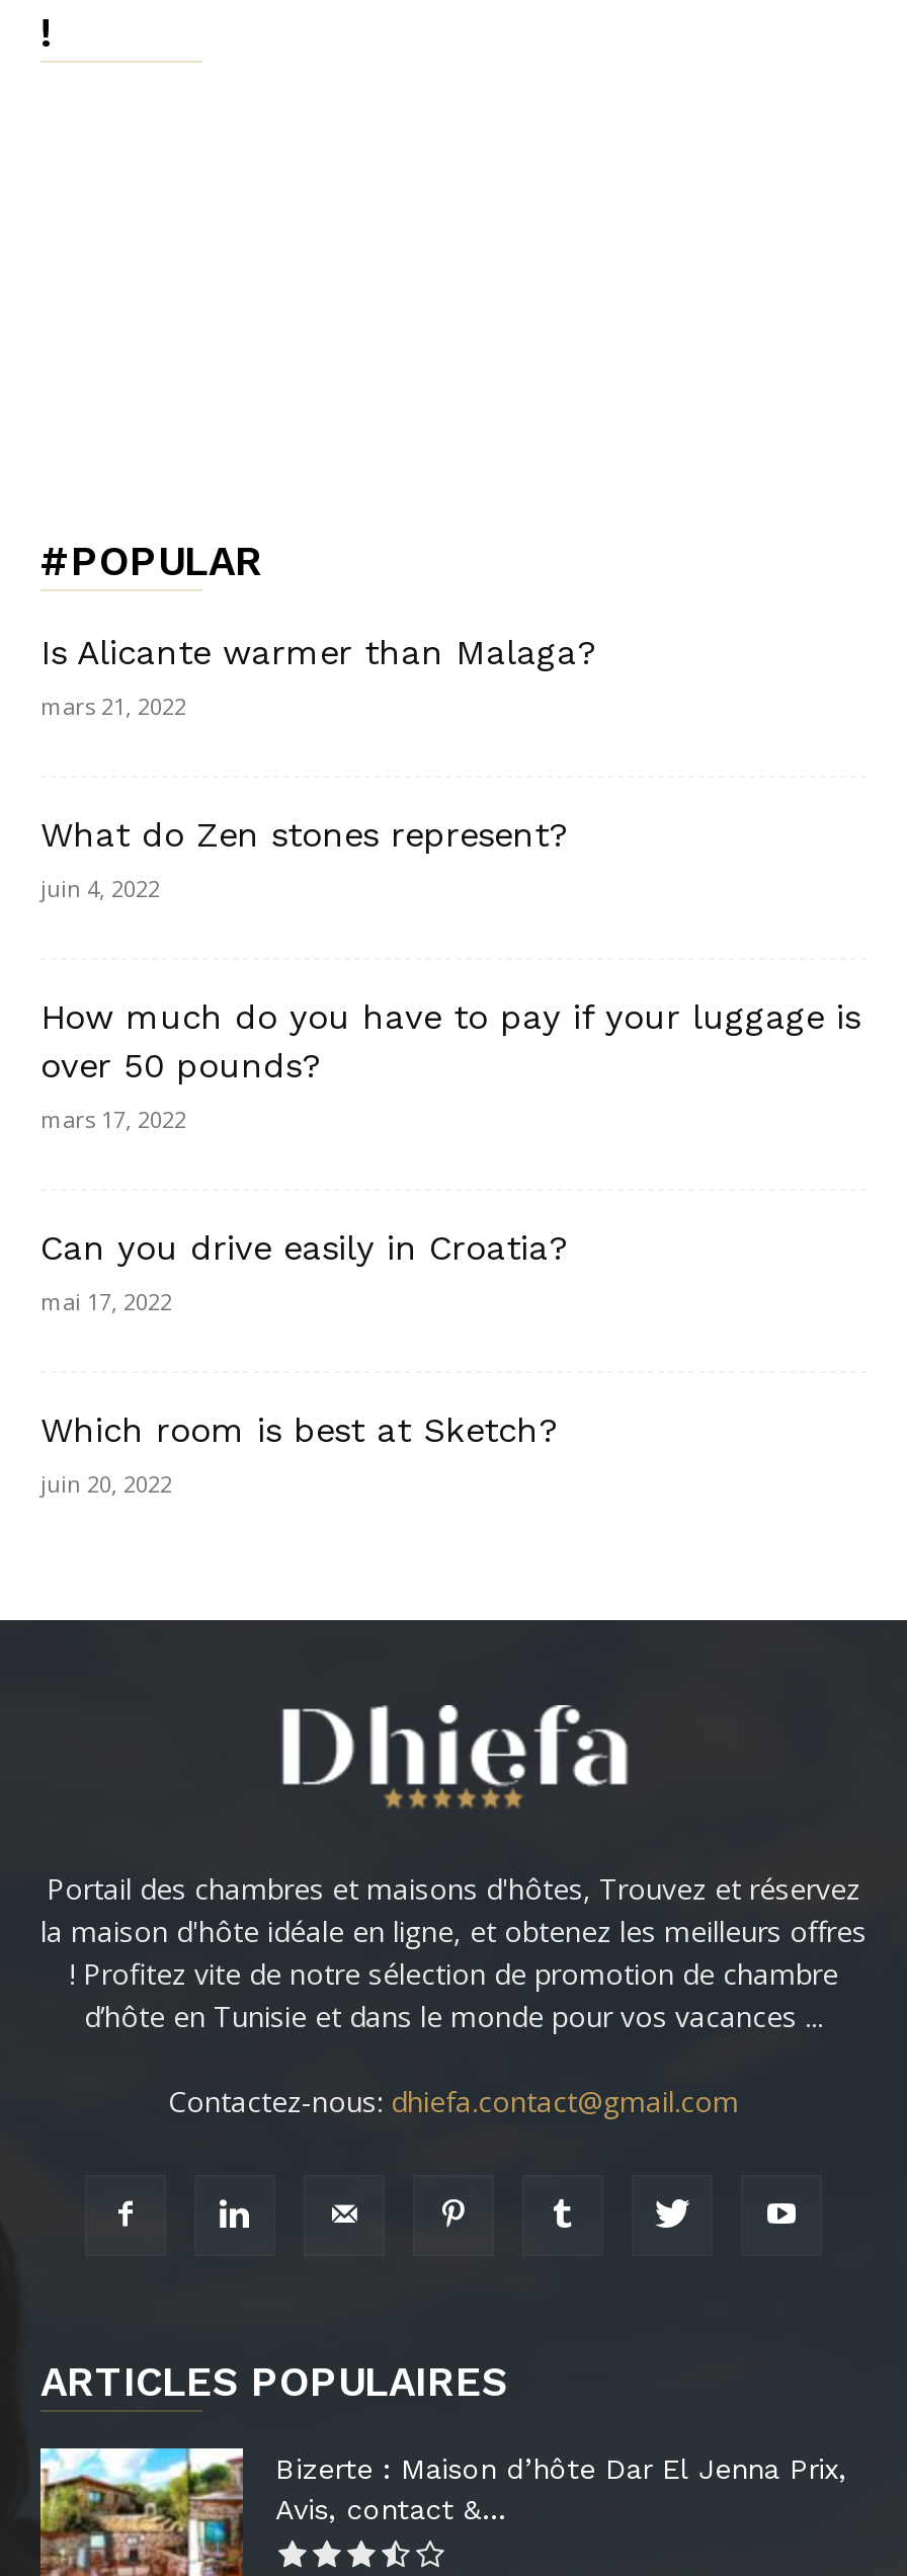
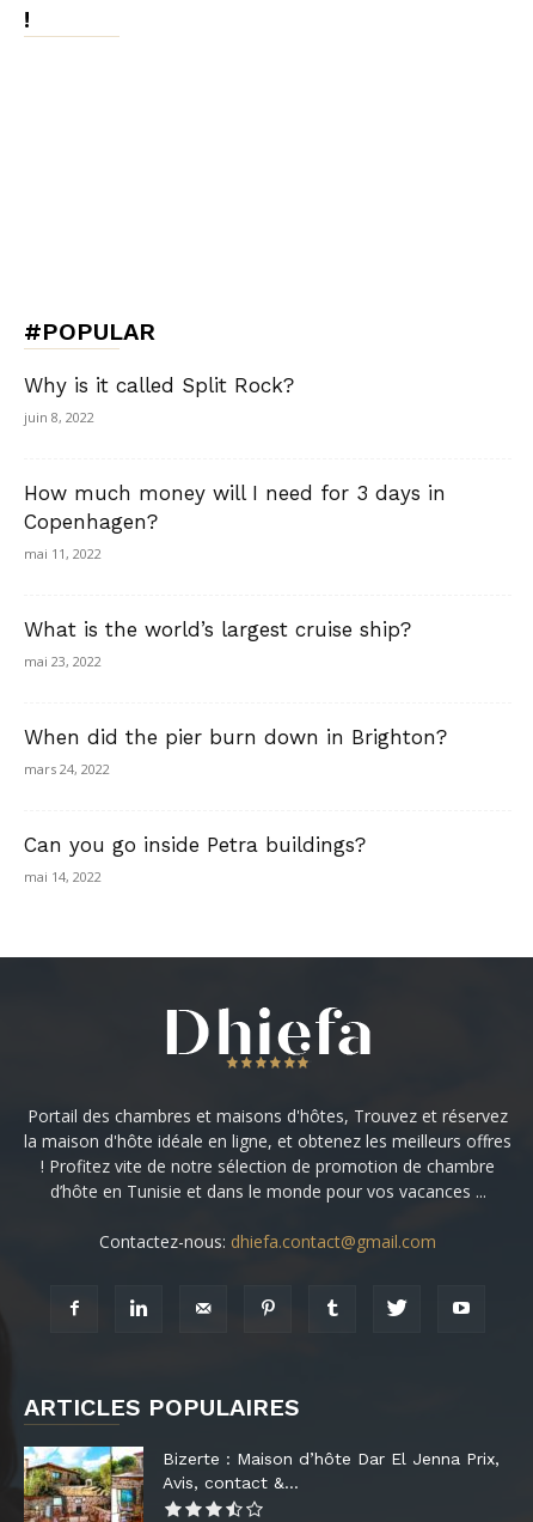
[40,633,595,722] Is Alicante warmer than Malaga? | mars 21, 2022 -> [24,374,294,426] Why is it called Split Rock? | juin 8, 2022
[40,815,567,904] What do Zen stones represent? | juin 4, 2022 -> [24,481,446,563] How much money will I need for 3 days in | Copenhagen? | mai 11, 2022
[40,997,860,1135] How much do you have to pay if your luggage is | over 50 pounds? | mars 17, 2022 -> [24,618,411,671] What is the world’s largest cruise ship? | mai 23, 2022
[40,1228,567,1317] Can you drive easily in Croatia? | mai 17, 2022 -> [24,726,447,778] When did the pier burn down in Brighton? | mars 24, 2022
[40,1410,557,1499] Which room is best at Sketch? | juin 20, 2022 -> [24,833,366,886] Can you go inside Petra buildings? | mai 14, 2022

